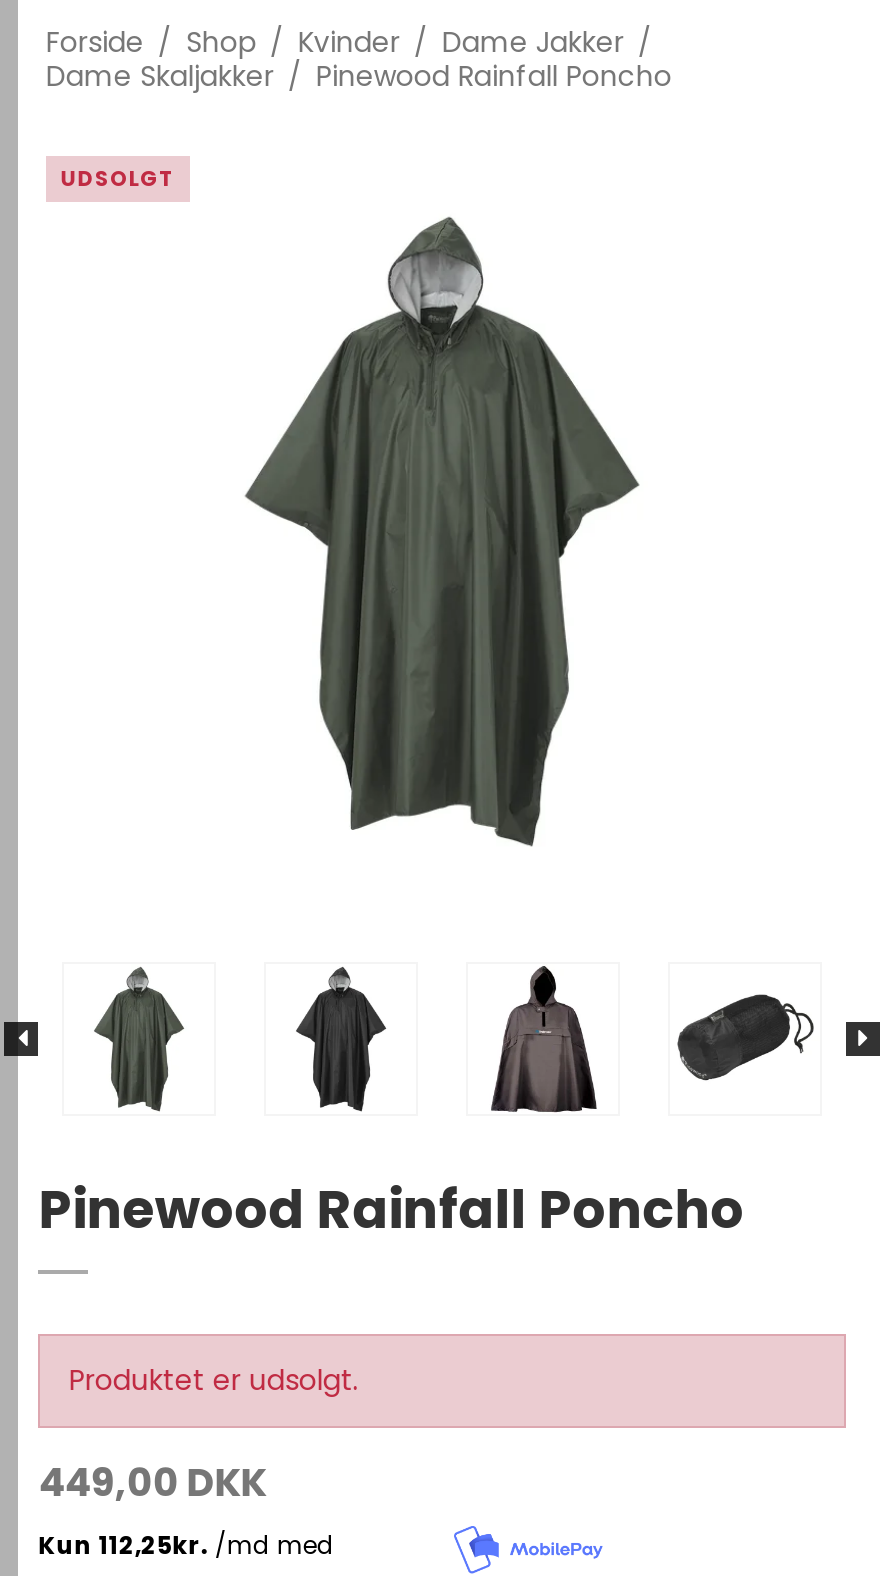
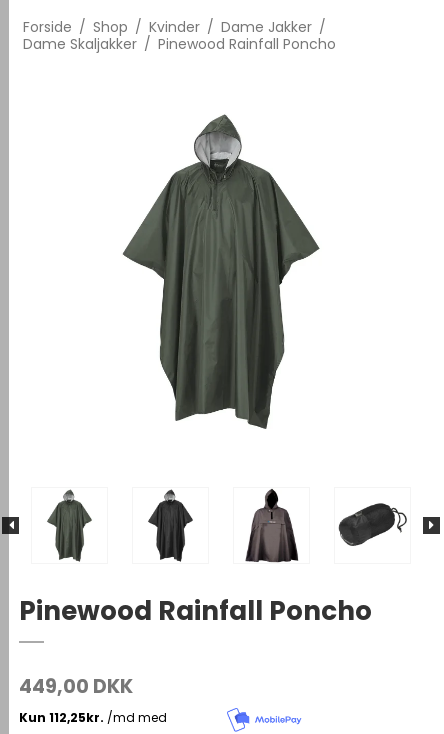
[61,164,176,194] UDSOLGT -> none
[69,1360,359,1400] Produktet er udsolgt. -> none

